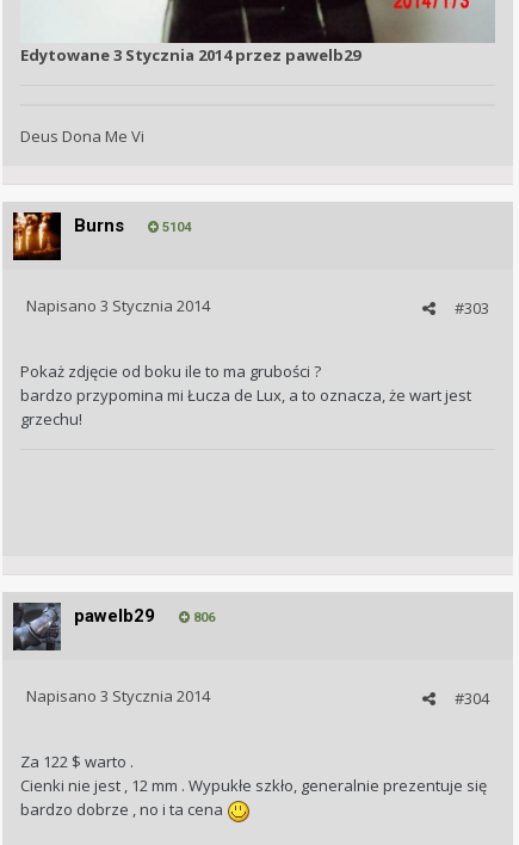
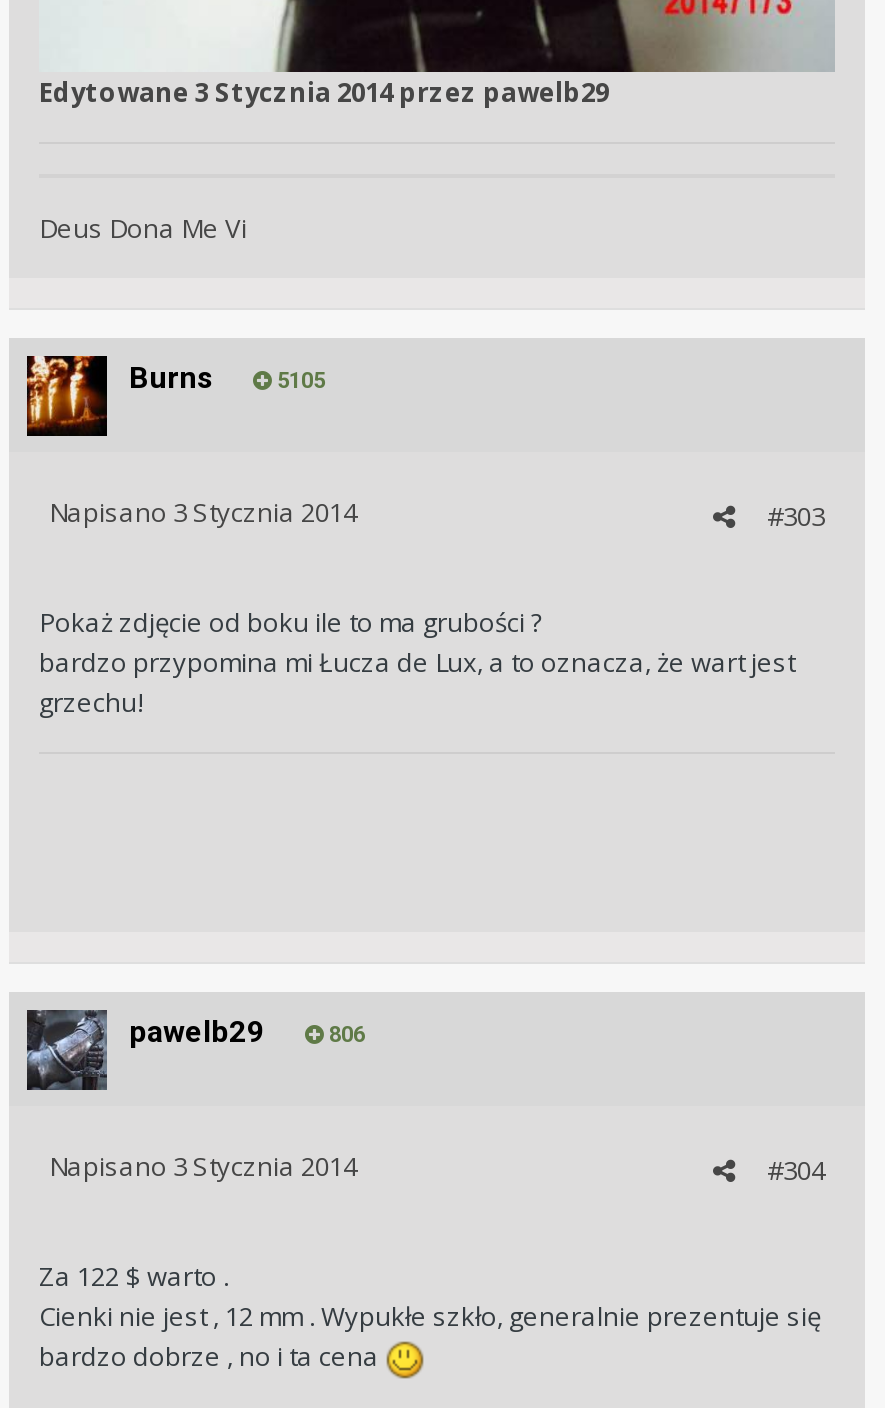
[159,220,191,235] 5104 -> [271,368,325,394] 5105

